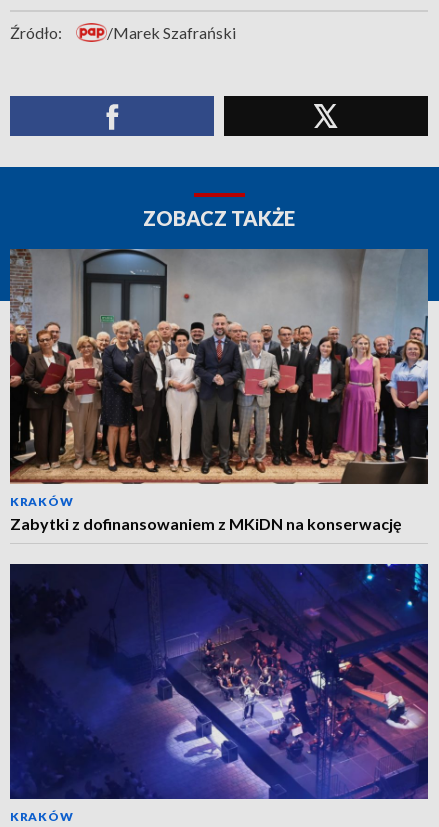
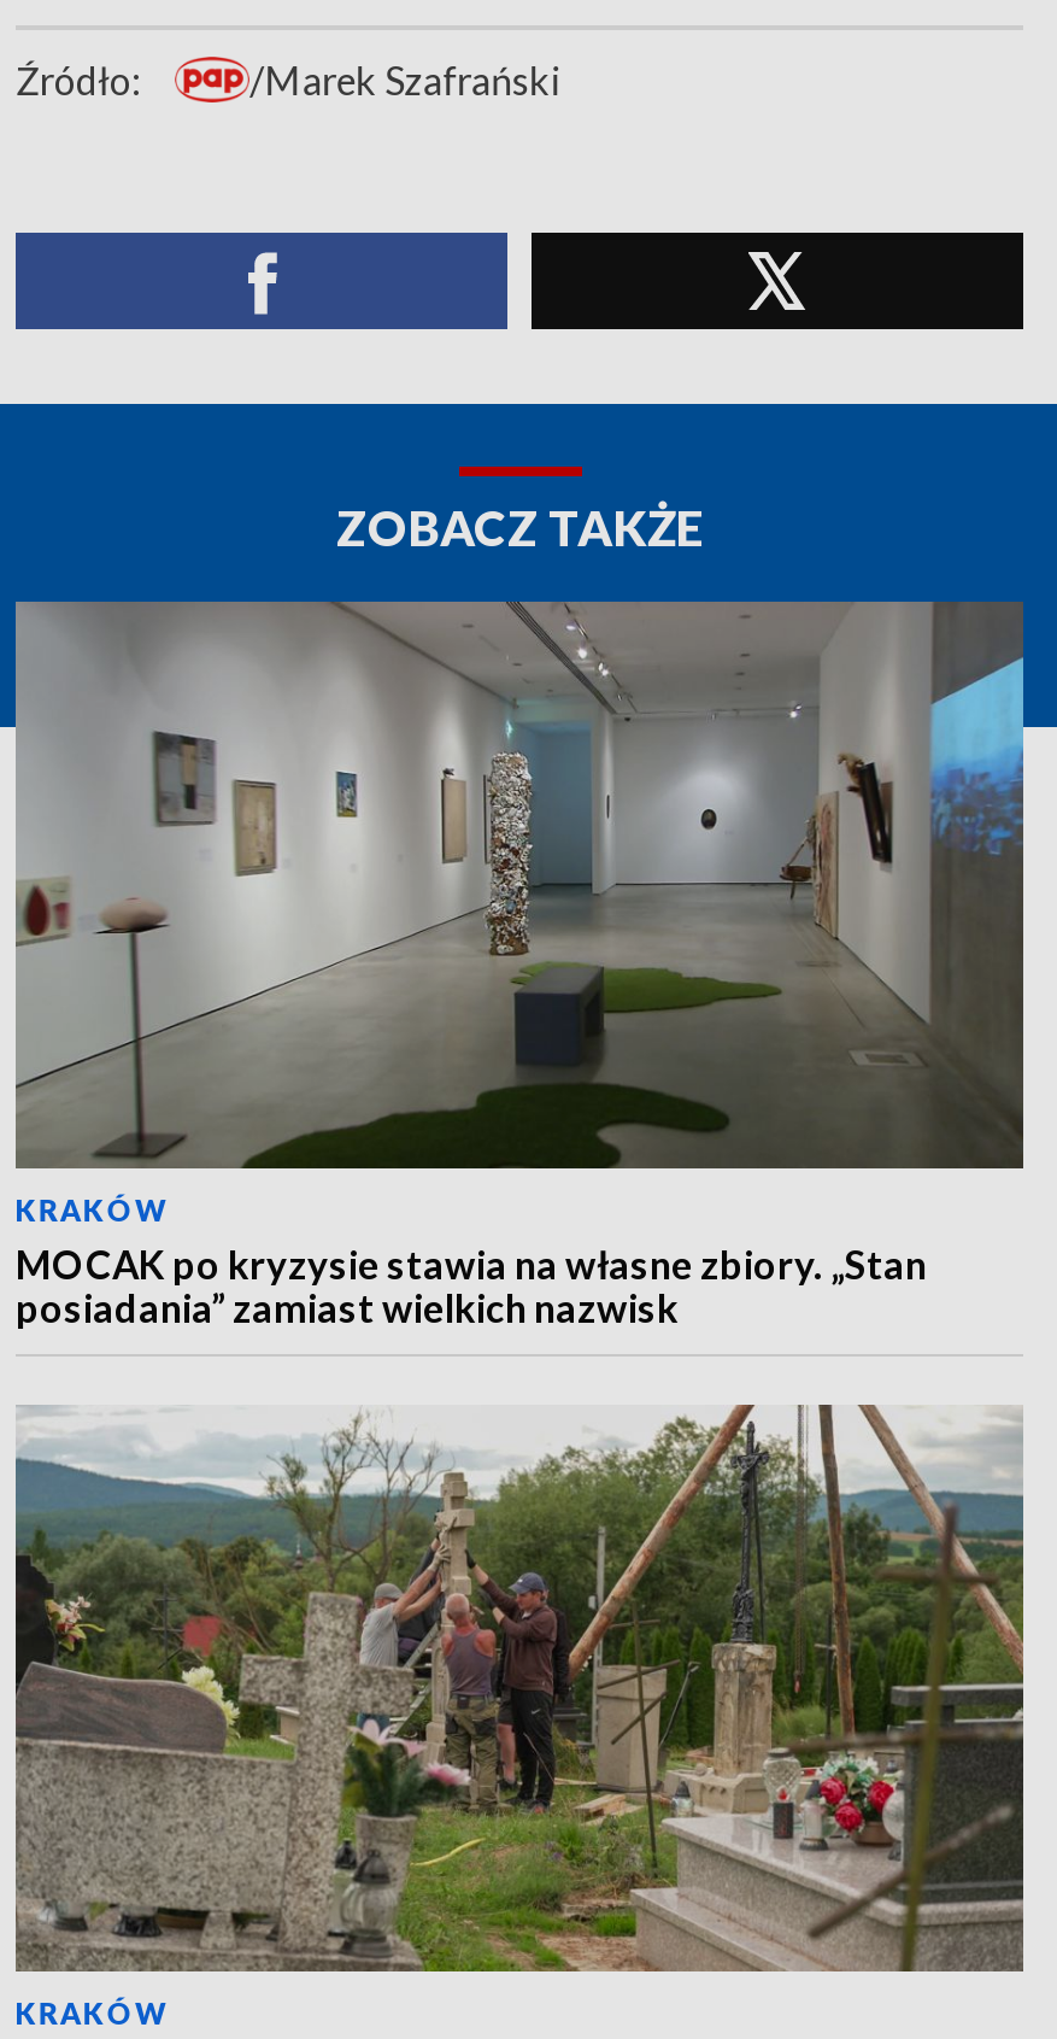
[9,248,428,533] [image] | Zabytki z dofinansowaniem z MKiDN na konserwację -> [13,599,1026,1330] [image] | MOCAK po kryzysie stawia na własne zbiory. „Stan | posiadania” zamiast wielkich nazwisk
[9,563,429,800] [image] -> [13,1402,1026,1974] [image]

